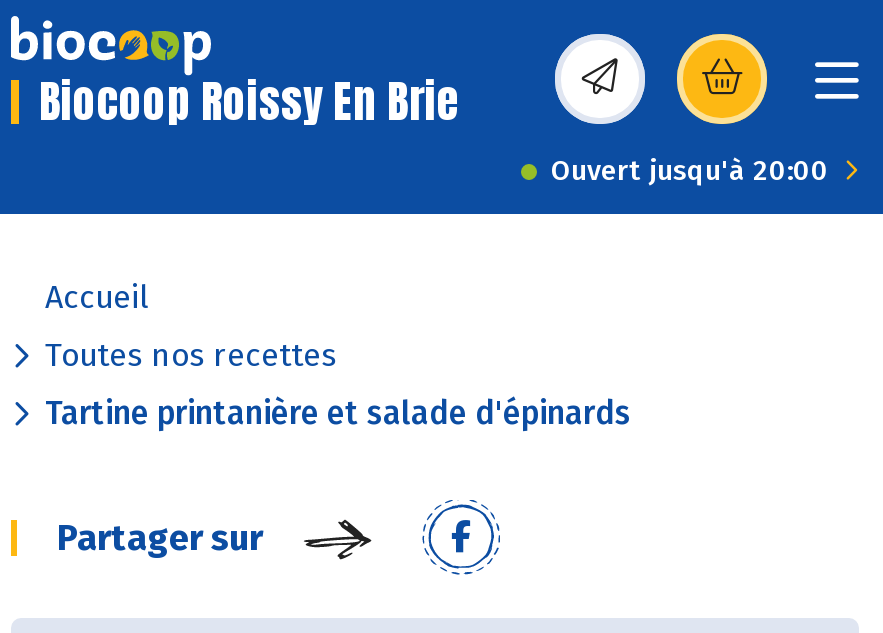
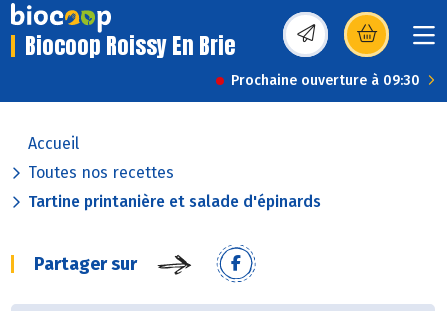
[551,154,829,188] Ouvert jusqu'à 20:00 -> [231,72,420,89] Prochaine ouverture à 09:30

